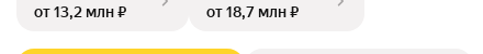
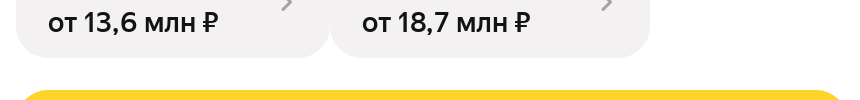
[34,3,126,21] от 13,2 млн ₽ -> [48,6,218,38] от 13,6 млн ₽

